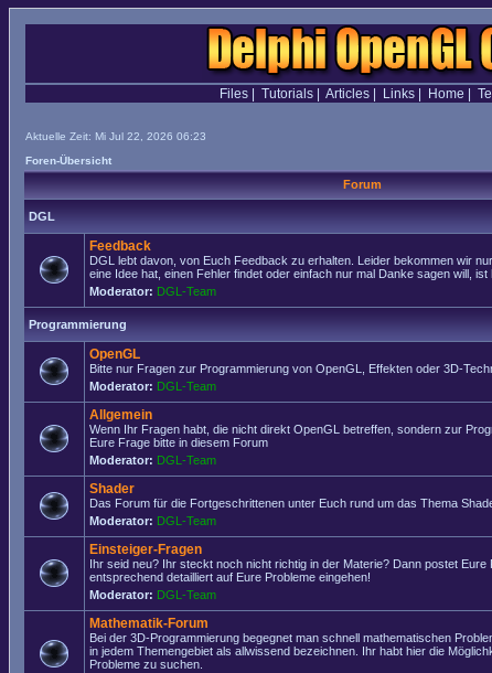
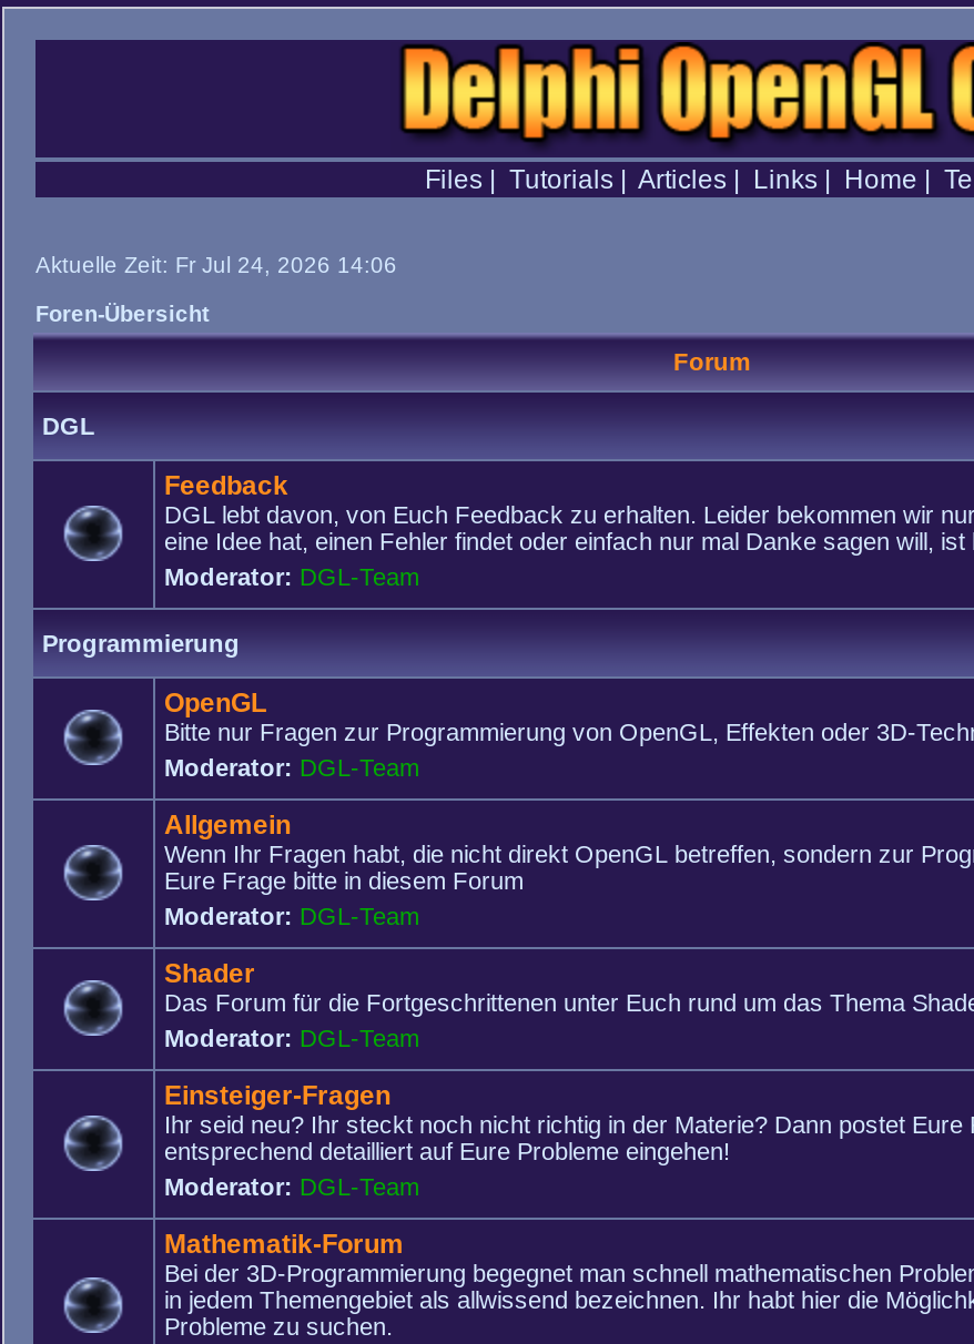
[25,130,206,142] Aktuelle Zeit: Mi Jul 22, 2026 06:23 -> [35,253,397,277] Aktuelle Zeit: Fr Jul 24, 2026 14:06

